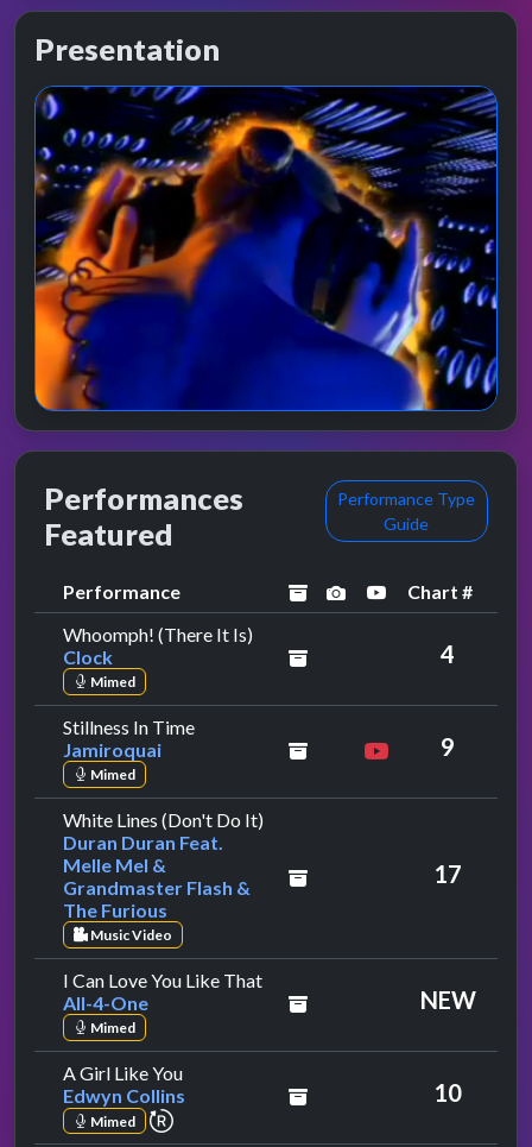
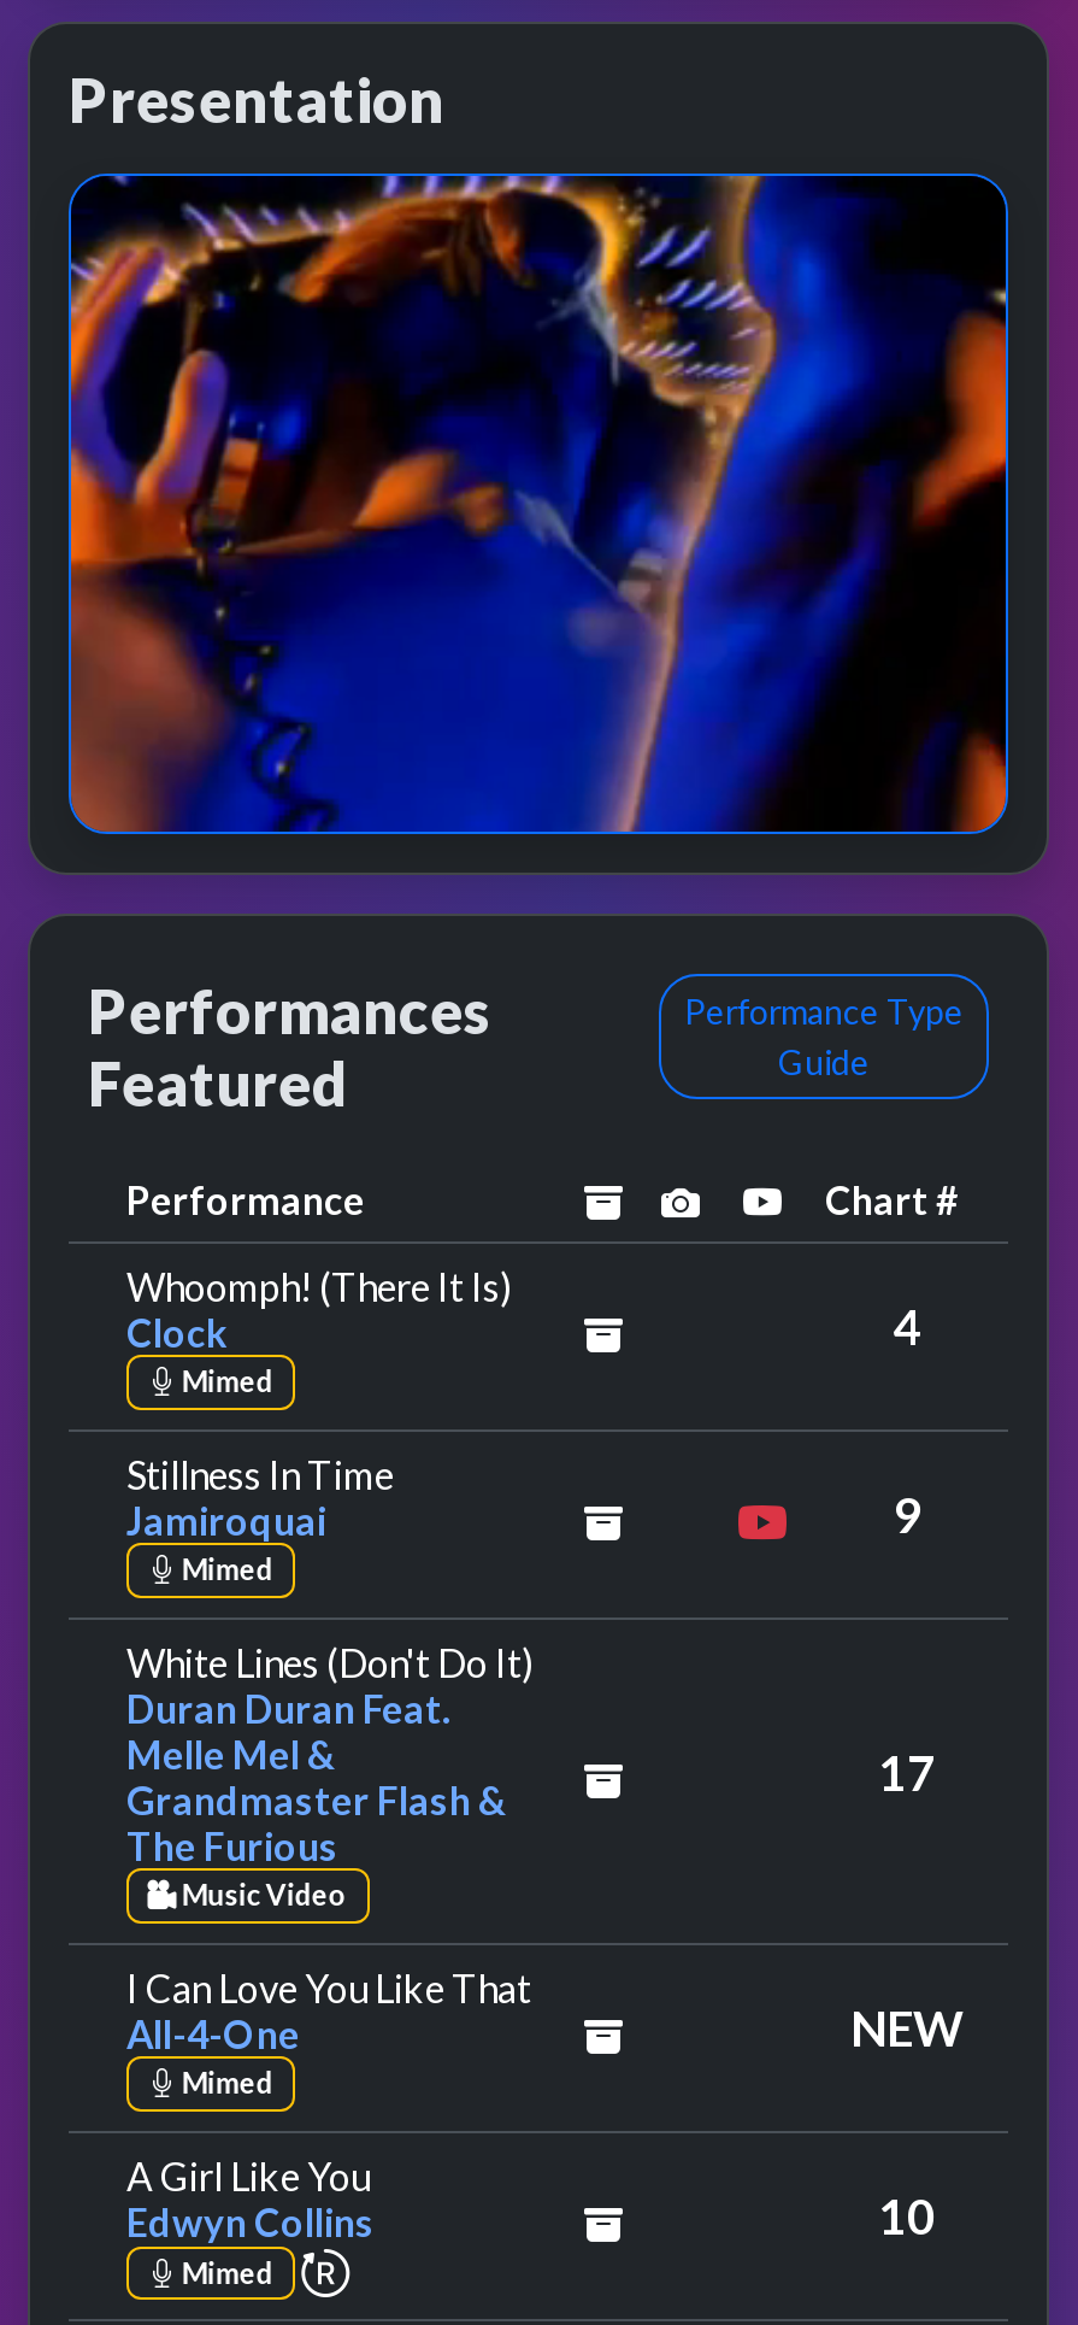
[34,86,498,411] [image] -> [69,174,1008,834] [image]

